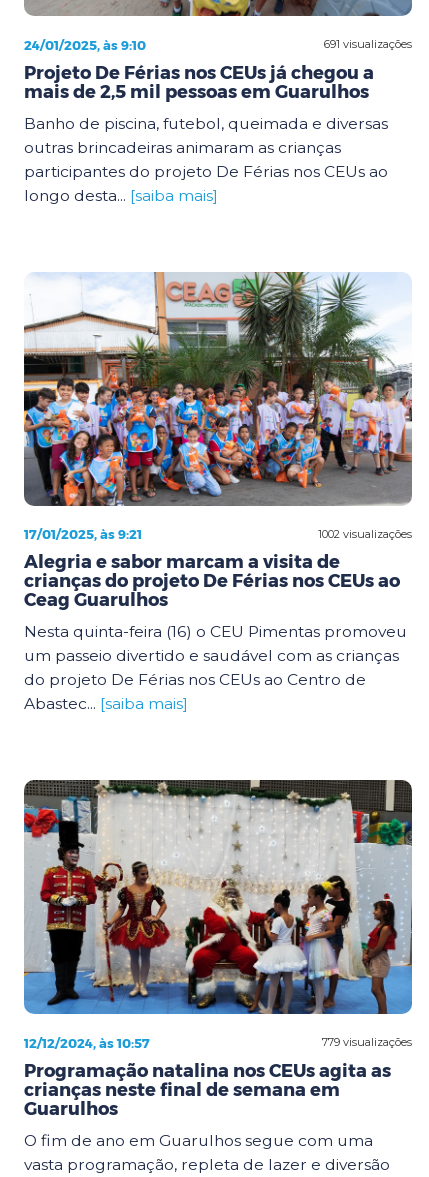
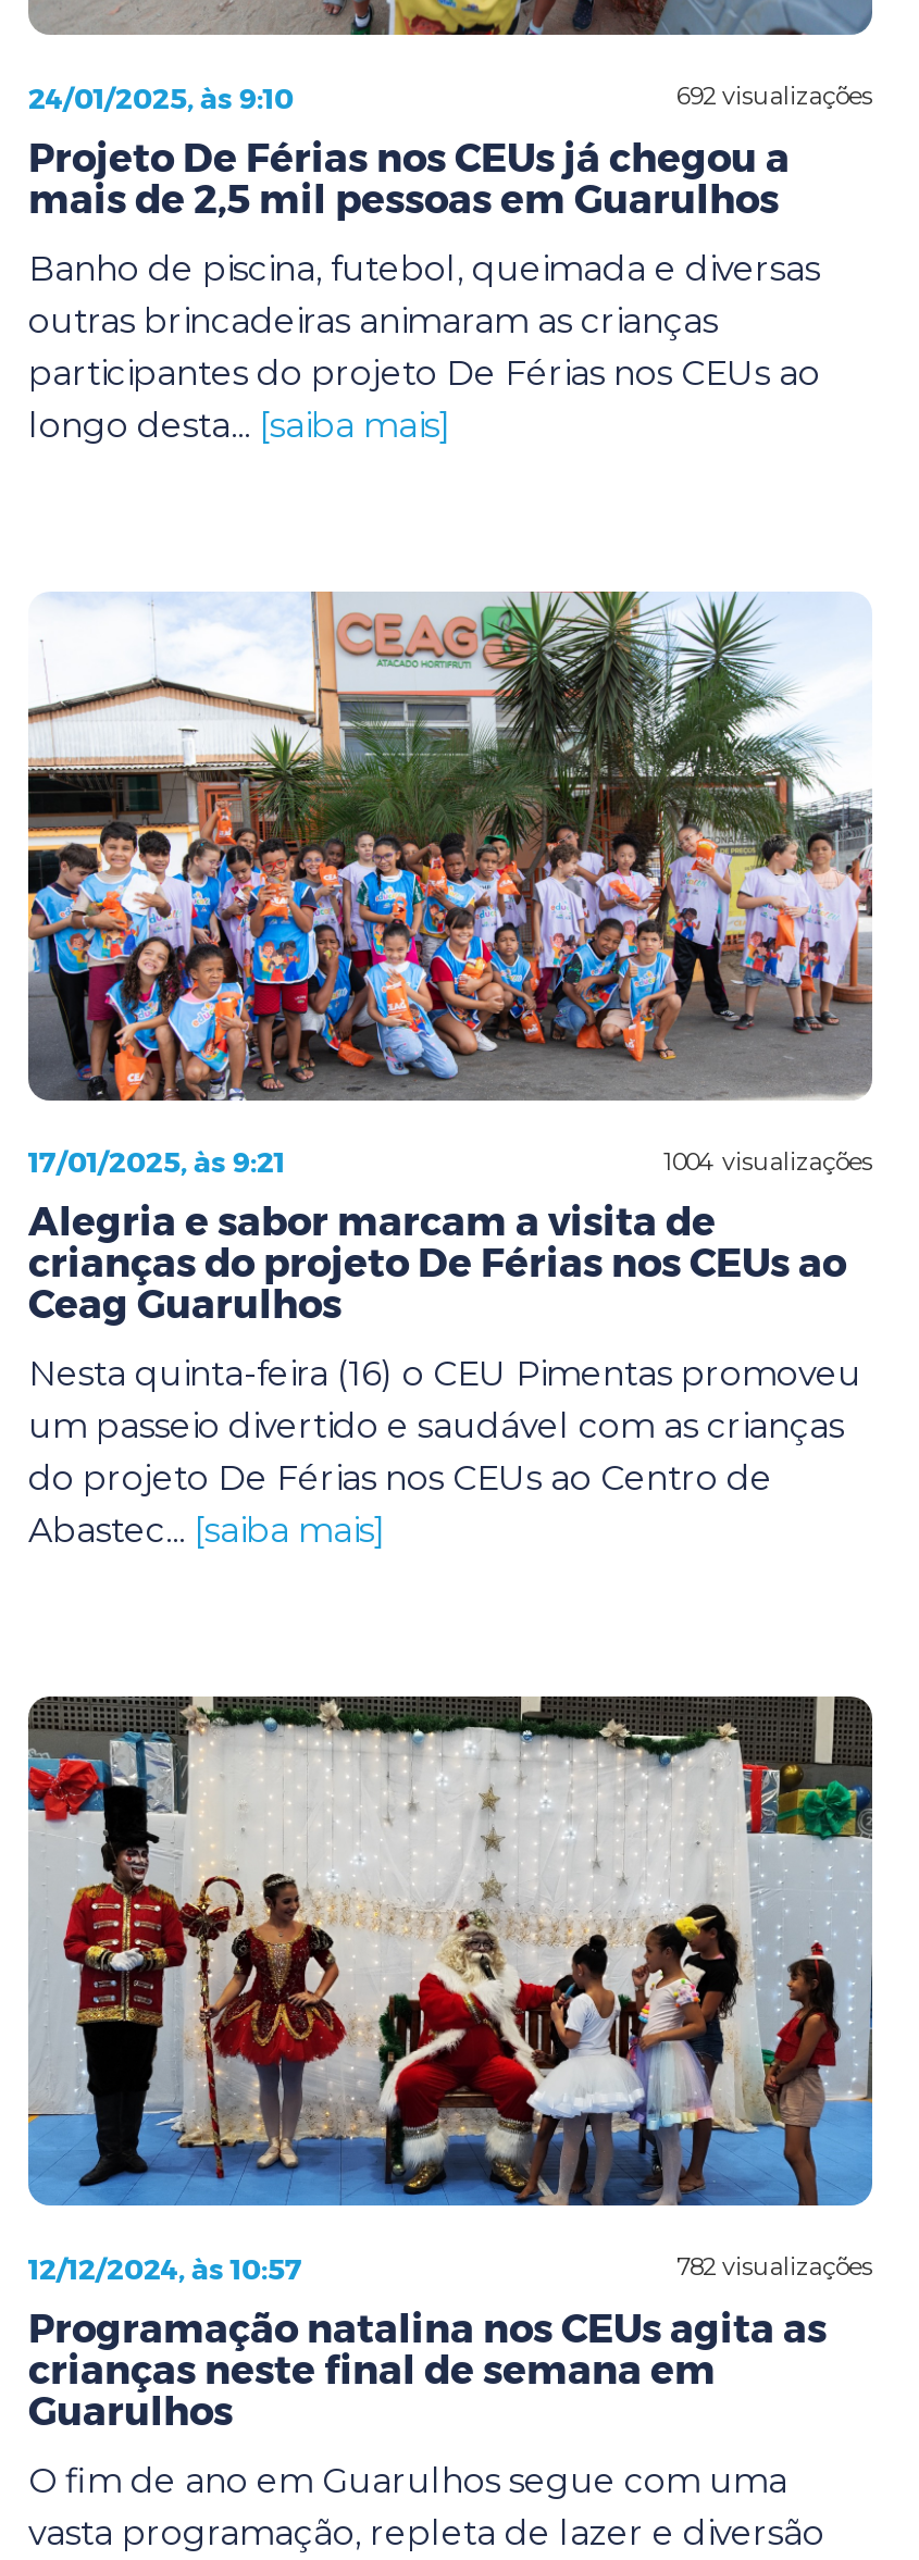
[324,37,412,51] 691 visualizações -> [676,80,872,111] 692 visualizações
[318,526,412,540] 1002 visualizações -> [663,1145,872,1176] 1004 visualizações
[322,1035,412,1049] 779 visualizações -> [676,2251,872,2282] 782 visualizações

